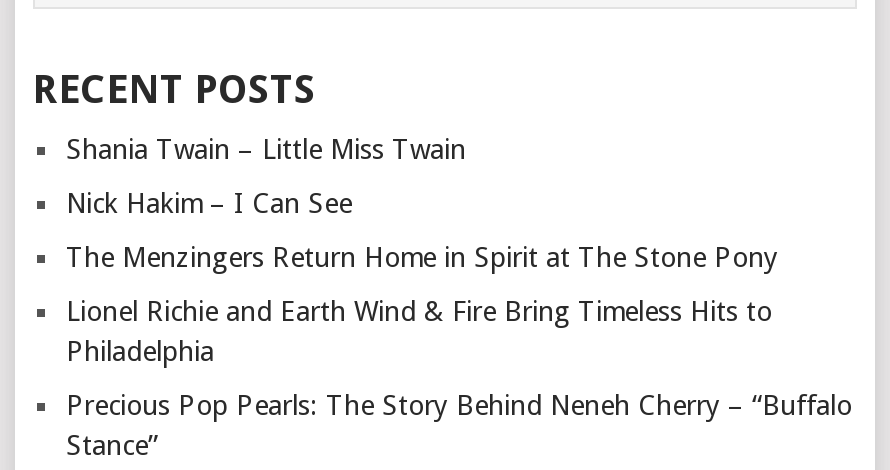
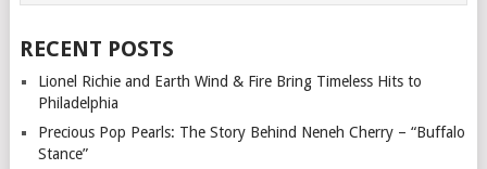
[66,133,778,273] Shania Twain – Little Miss Twain | Nick Hakim – I Can See | The Menzingers Return Home in Spirit at The Stone Pony -> none

